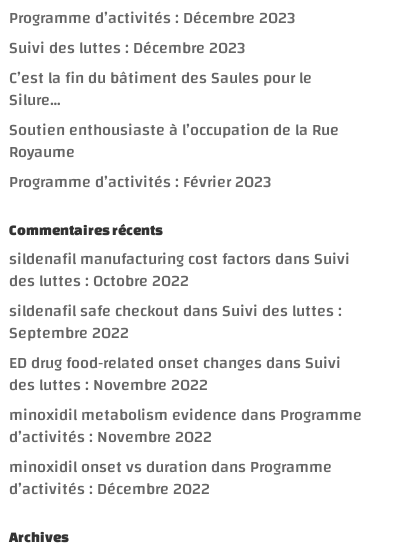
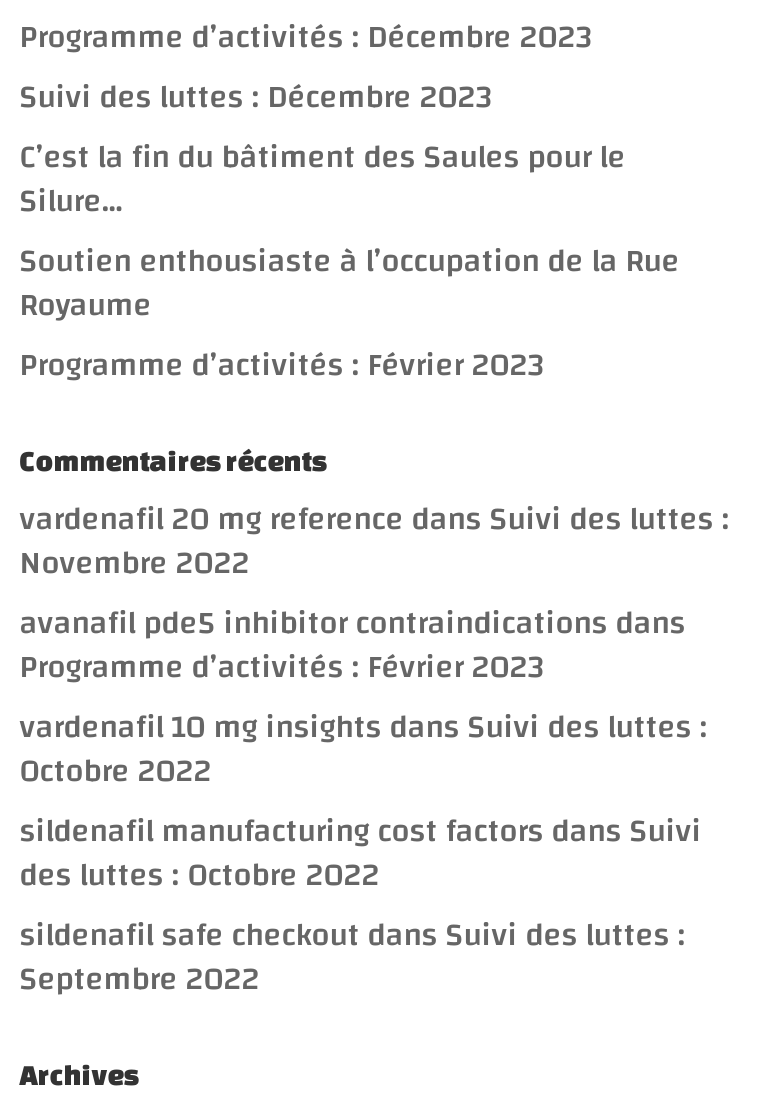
none -> [20,489,730,801] vardenafil 20 mg reference dans Suivi des luttes : | Novembre 2022 | avanafil pde5 inhibitor contraindications dans | Programme d’activités : Février 2023 | vardenafil 10 mg insights dans Suivi des luttes : | Octobre 2022
moved [9,244,350,348] -> [20,801,702,1009]: sildenafil manufacturing cost factors dans Suivi | des luttes : Octobre 2022 | sildenafil safe checkout dans Suivi des luttes : | Septembre 2022
[9,348,362,504] ED drug food‑related onset changes dans Suivi | des luttes : Novembre 2022 | minoxidil metabolism evidence dans Programme | d’activités : Novembre 2022 | minoxidil onset vs duration dans Programme | d’activités : Décembre 2022 -> none

